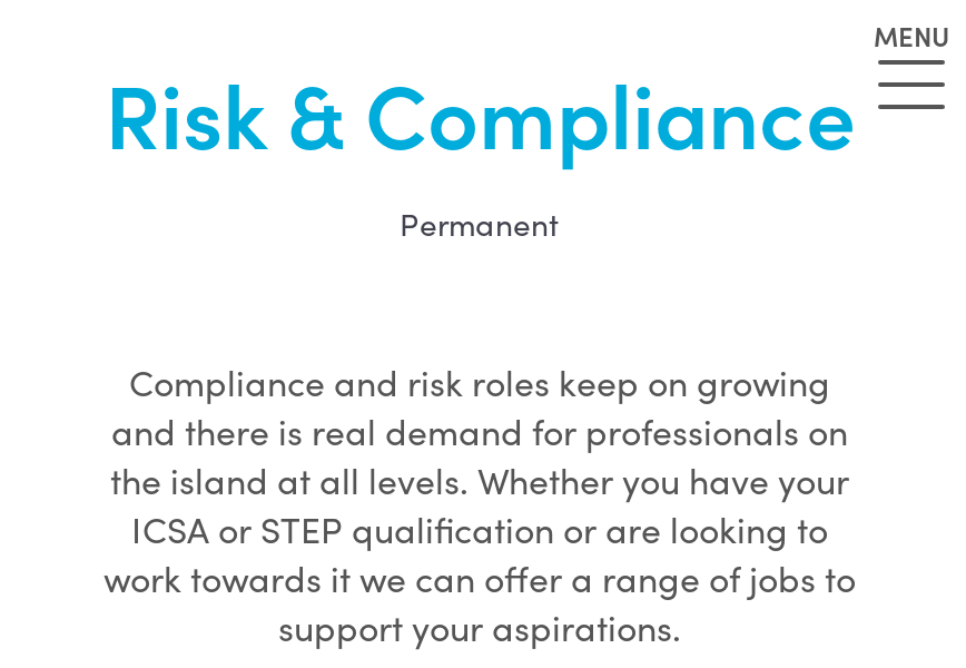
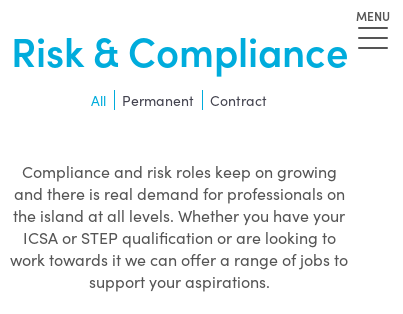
none -> [91,90,106,110] All
none -> [210,90,267,110] Contract

